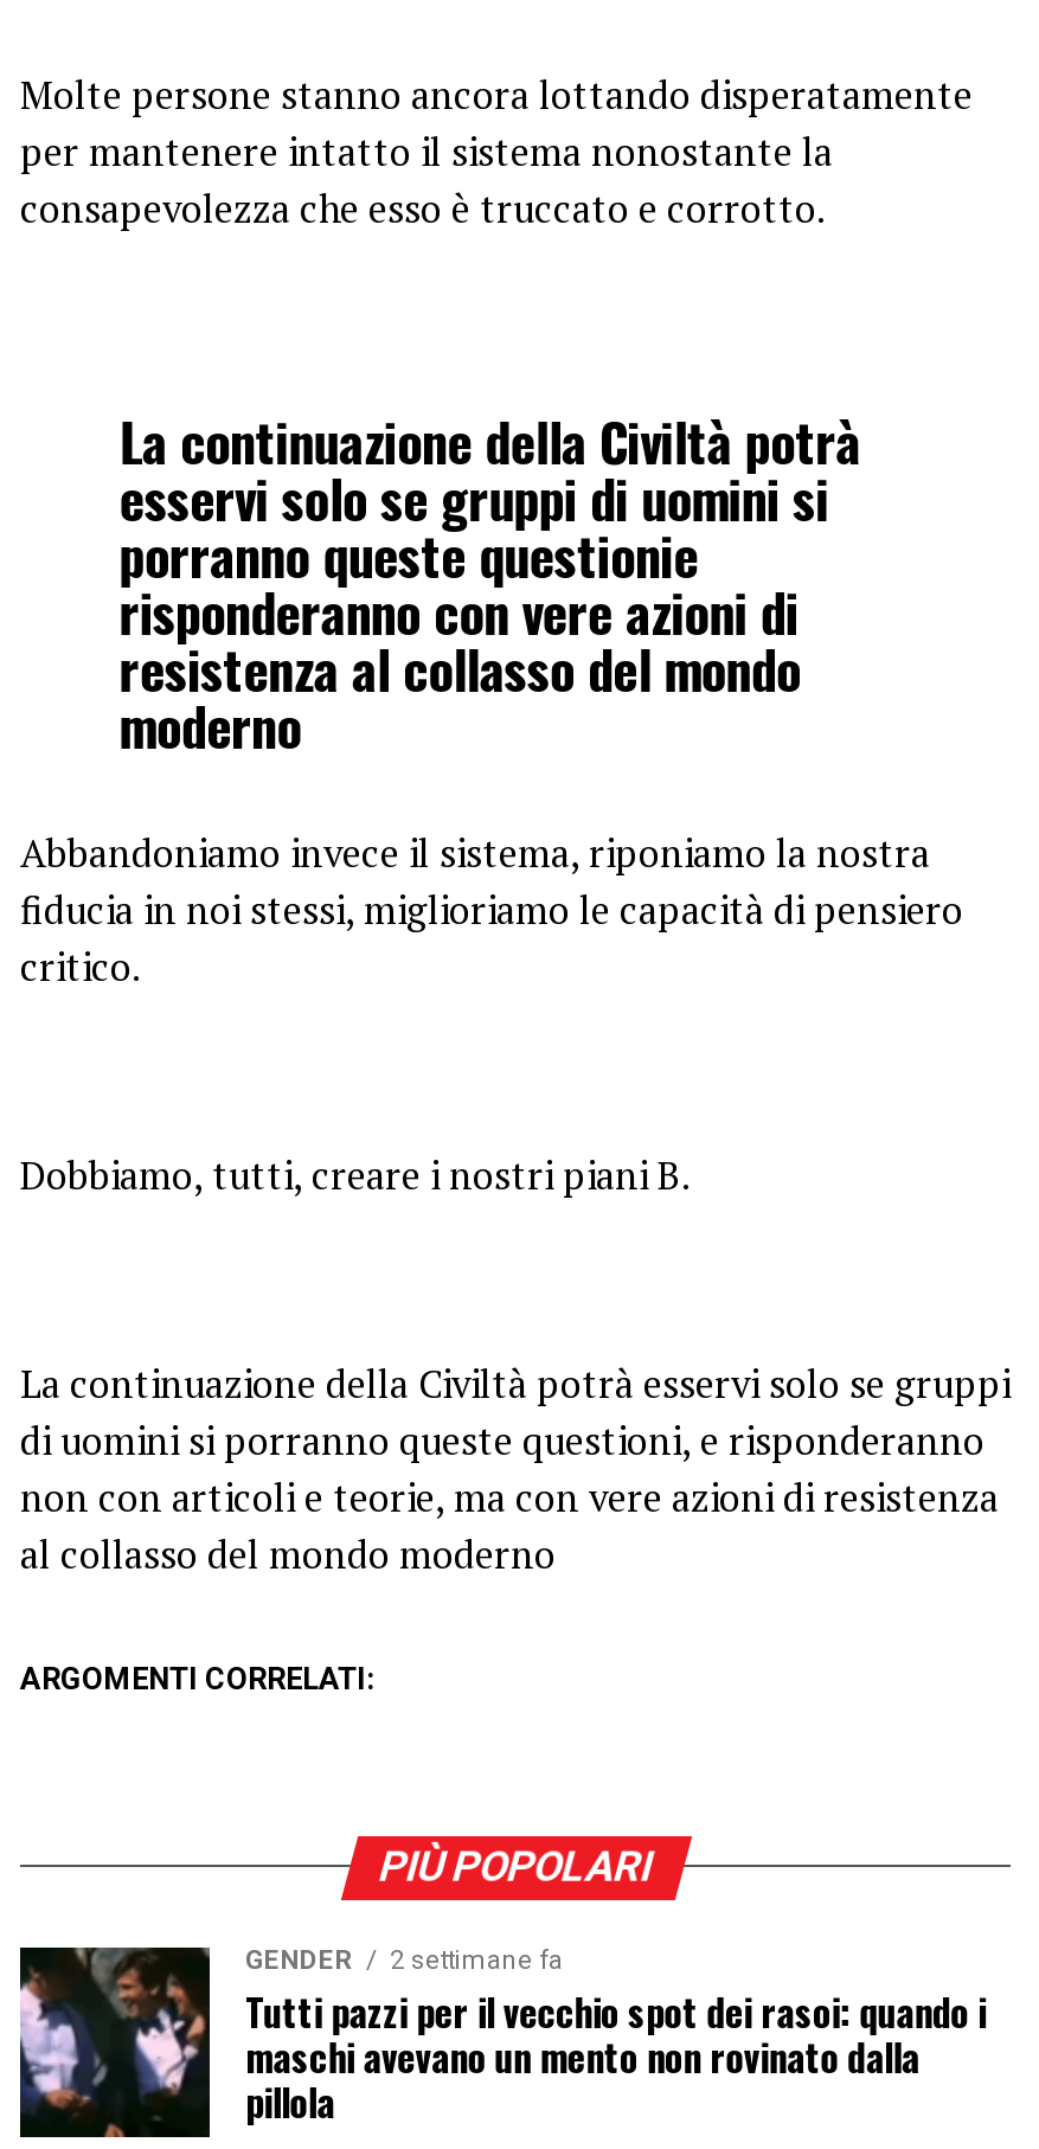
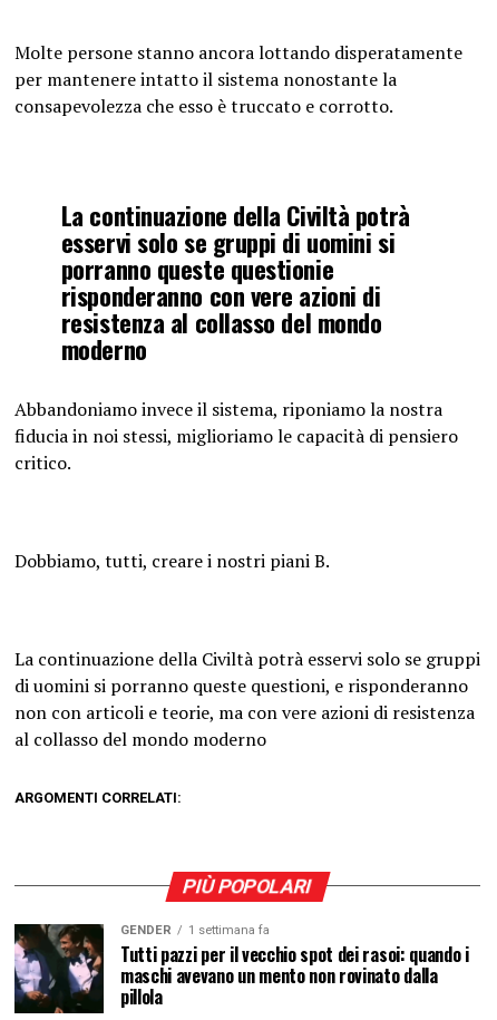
[245,1945,563,1976] GENDER 2 settimane fa -> [120,923,270,937] GENDER 1 settimana fa

